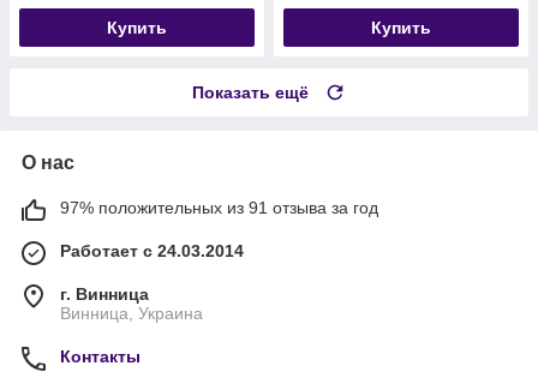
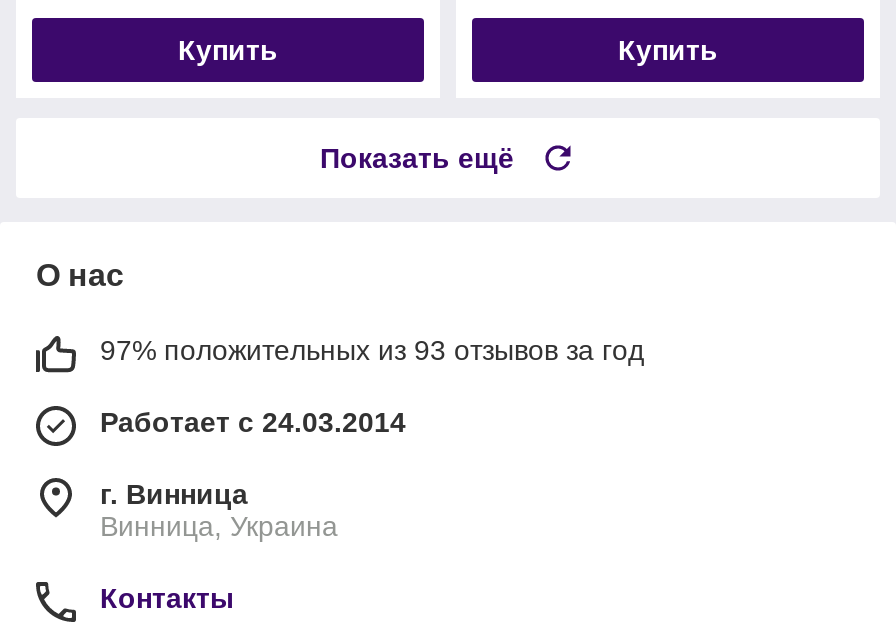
[60,198,378,217] 97% положительных из 91 отзыва за год -> [100,334,644,366] 97% положительных из 93 отзывов за год

